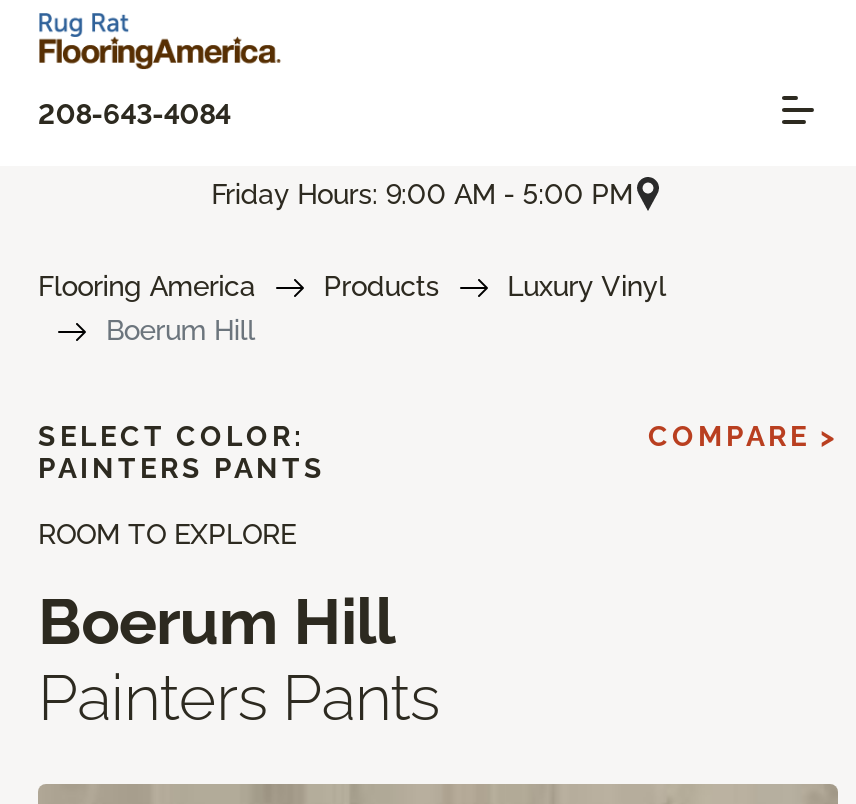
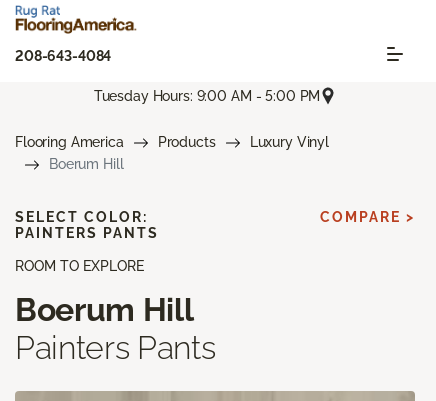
[211,177,633,209] Friday Hours: 9:00 AM - 5:00 PM -> [94,88,320,104] Tuesday Hours: 9:00 AM - 5:00 PM

